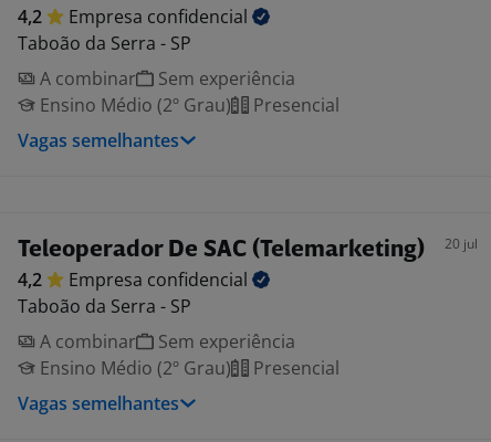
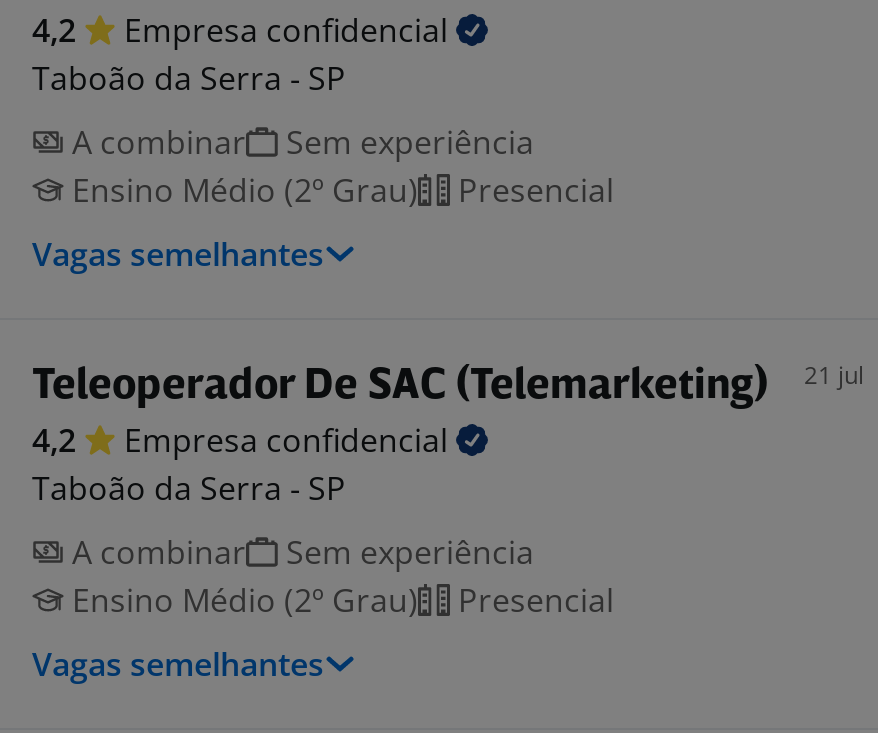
[18,234,478,262] Teleoperador De SAC (Telemarketing) 20 jul -> [32,358,864,408] Teleoperador De SAC (Telemarketing) 21 jul

